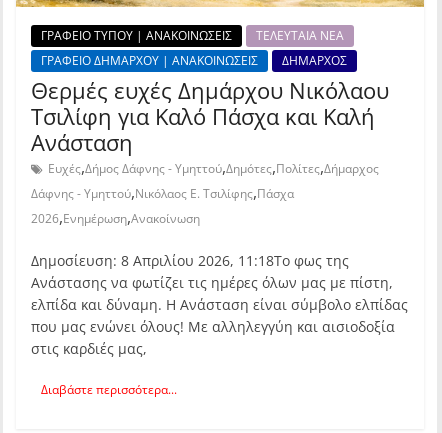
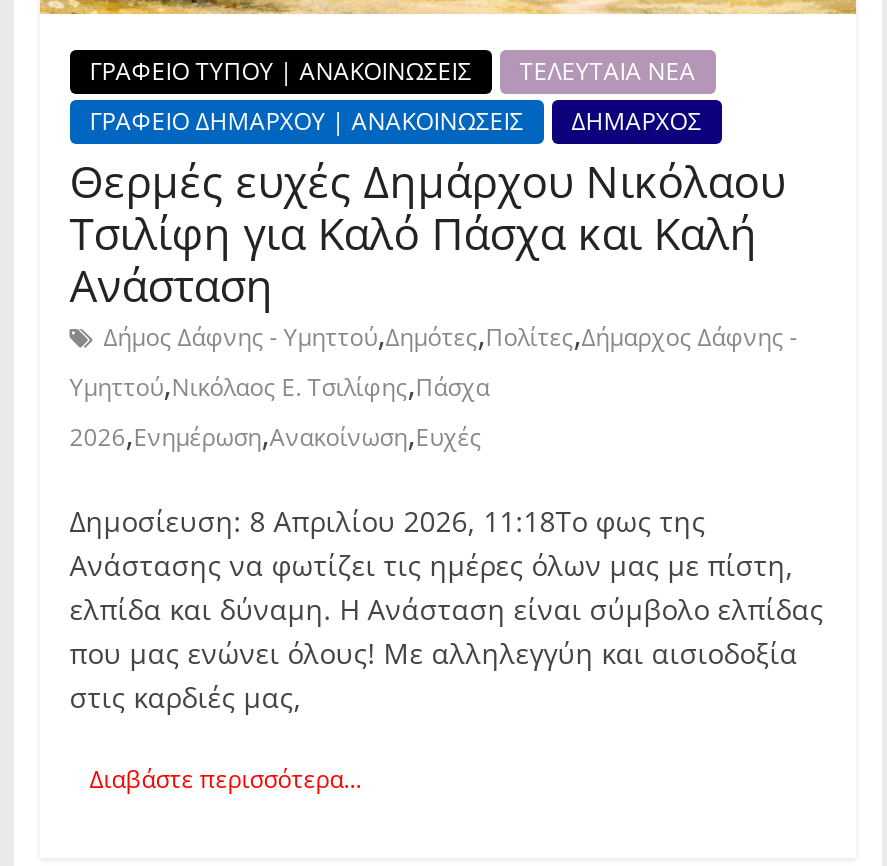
[31,155,379,227] Ευχές,Δήμος Δάφνης - Υμηττού,Δημότες,Πολίτες,Δήμαρχος | Δάφνης - Υμηττού,Νικόλαος Ε. Τσιλίφης,Πάσχα | 2026,Ενημέρωση,Ανακοίνωση -> [70,311,798,455] Δήμος Δάφνης - Υμηττού,Δημότες,Πολίτες,Δήμαρχος Δάφνης - | Υμηττού,Νικόλαος Ε. Τσιλίφης,Πάσχα | 2026,Ενημέρωση,Ανακοίνωση,Ευχές

